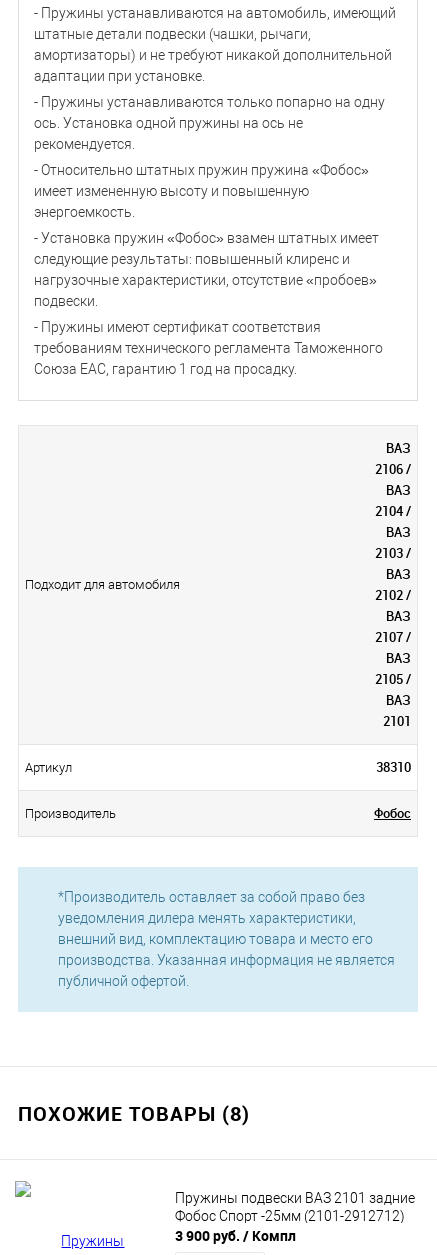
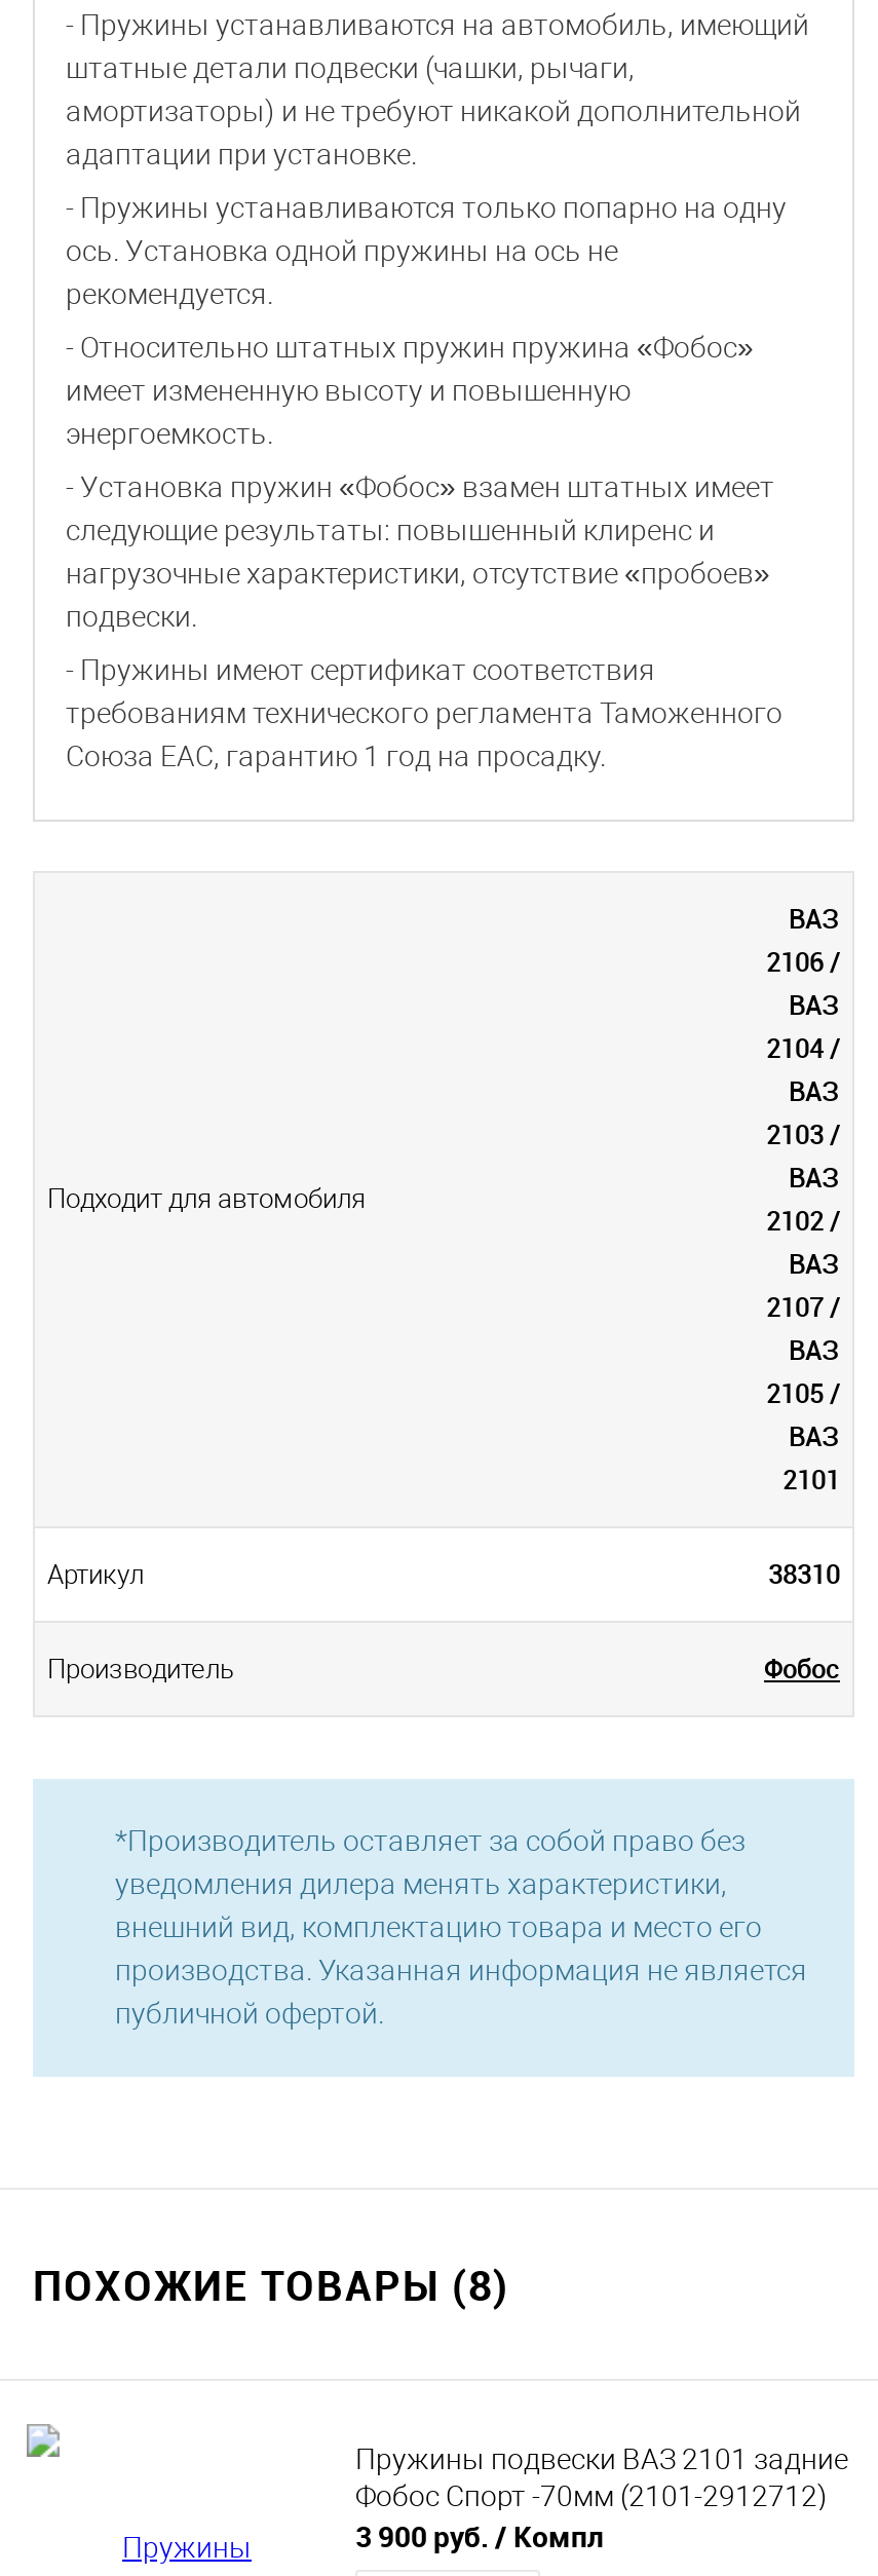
[175,1208,405,1224] Фобос Спорт -25мм (2101-2912712) -> [355,2479,828,2511] Фобос Спорт -70мм (2101-2912712)

